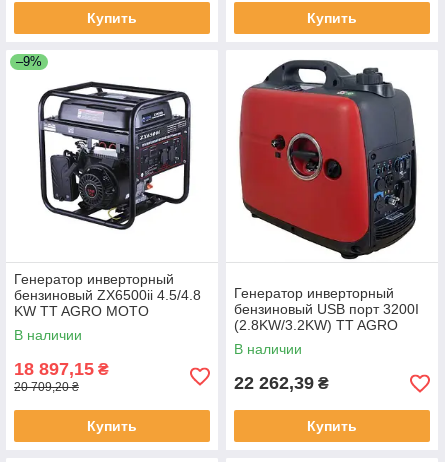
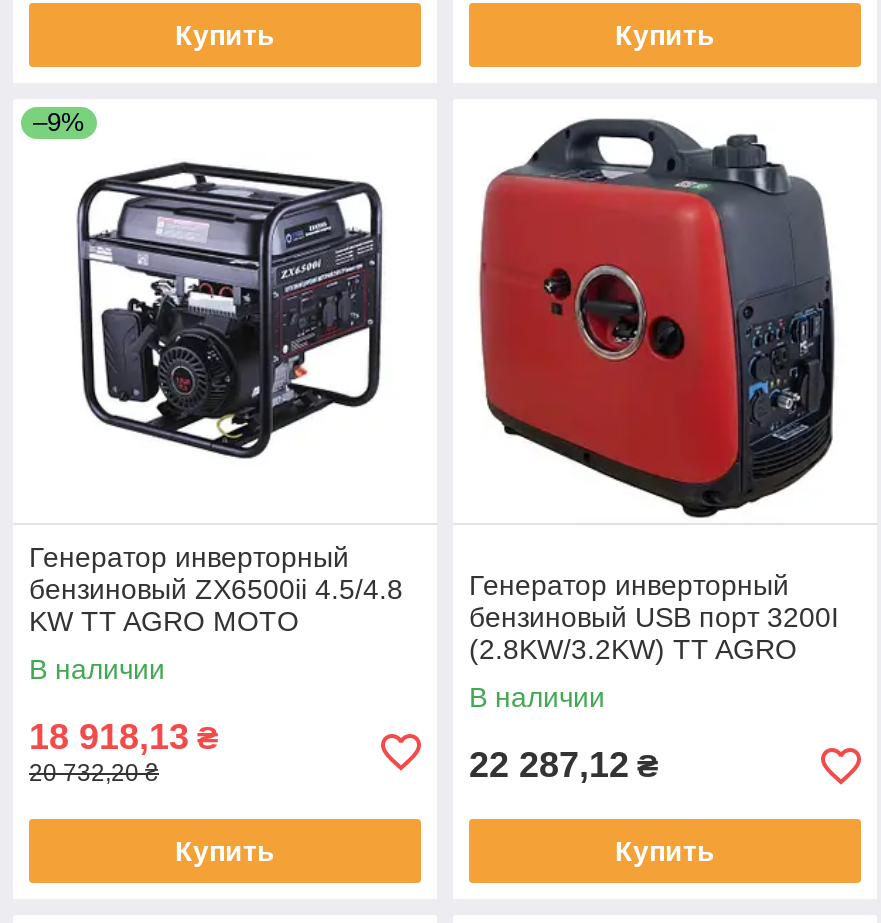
[14,359,109,379] 18 897,15 ₴ -> [29,717,219,757] 18 918,13 ₴
[234,373,329,393] 22 262,39 ₴ -> [469,745,659,785] 22 287,12 ₴
[14,380,79,394] 20 709,20 ₴ -> [29,759,159,787] 20 732,20 ₴

